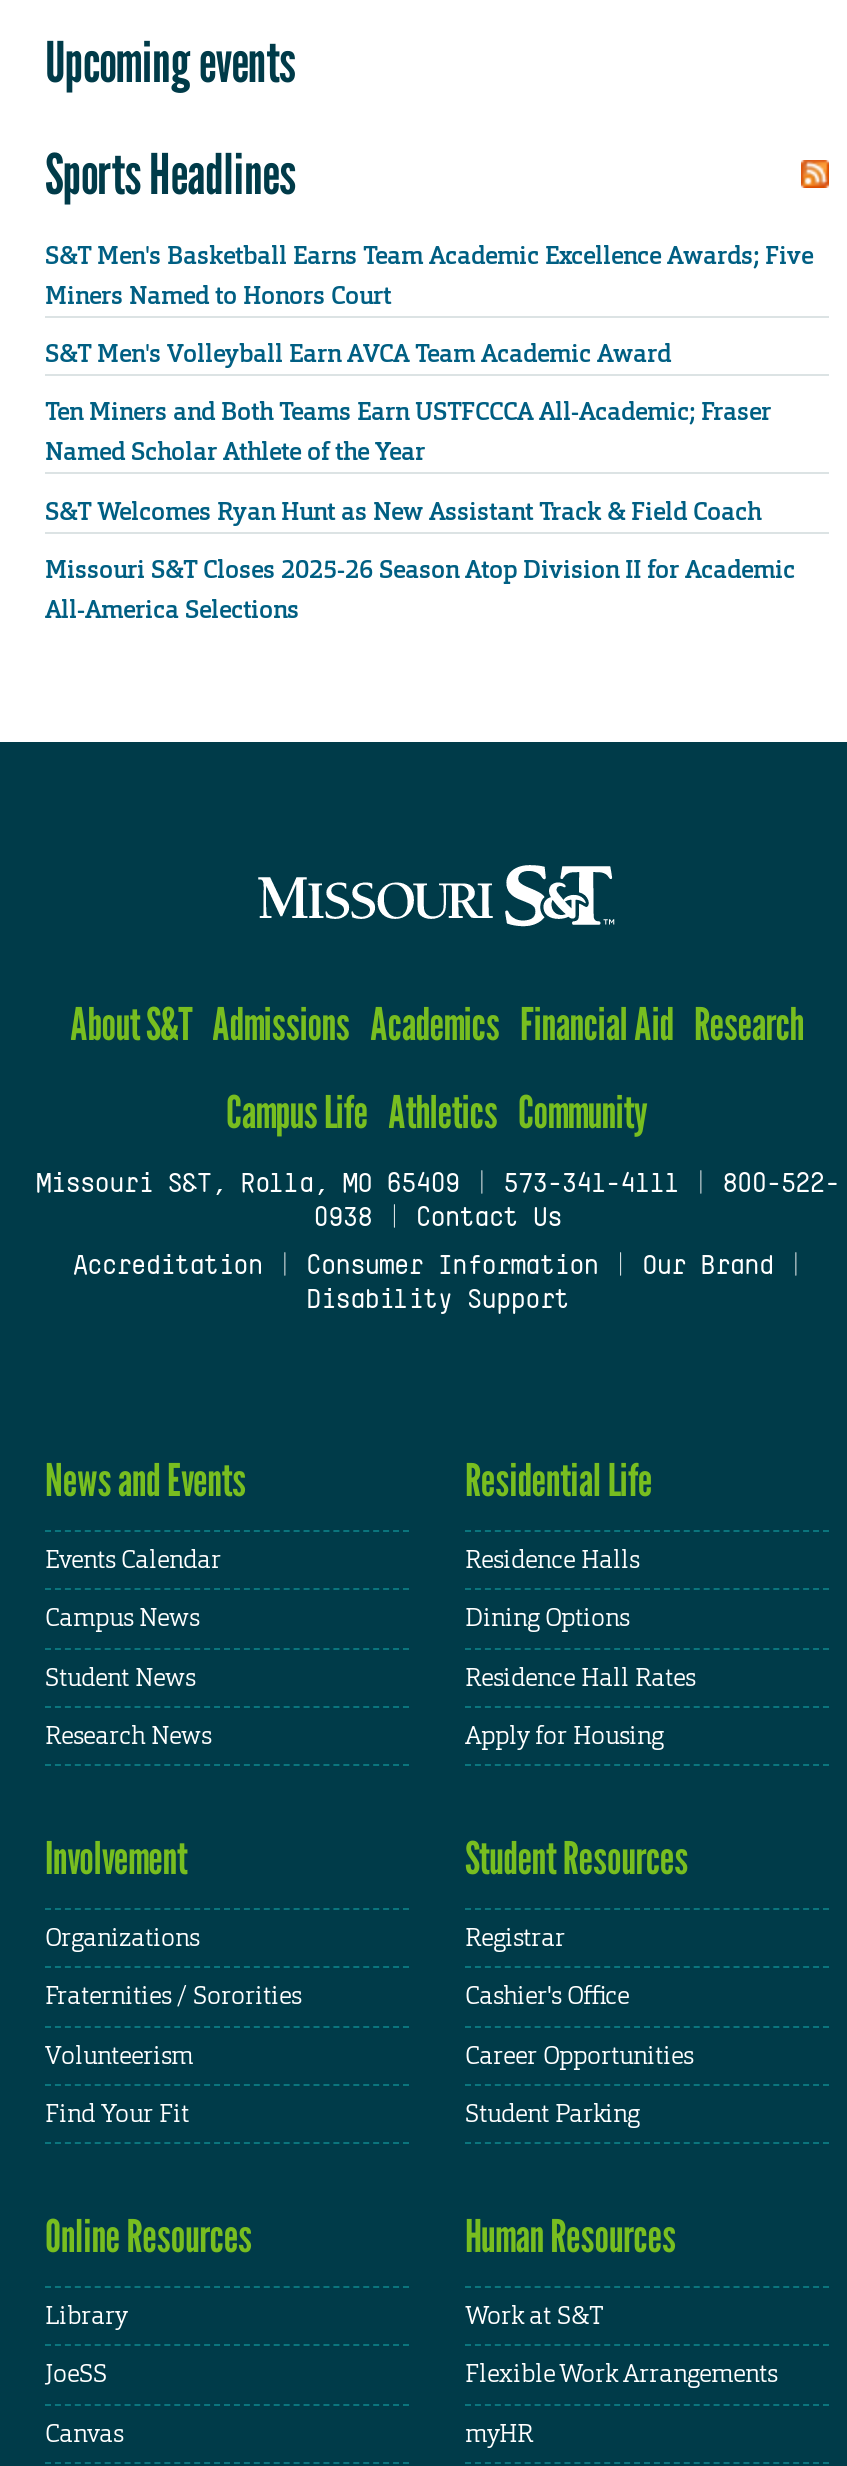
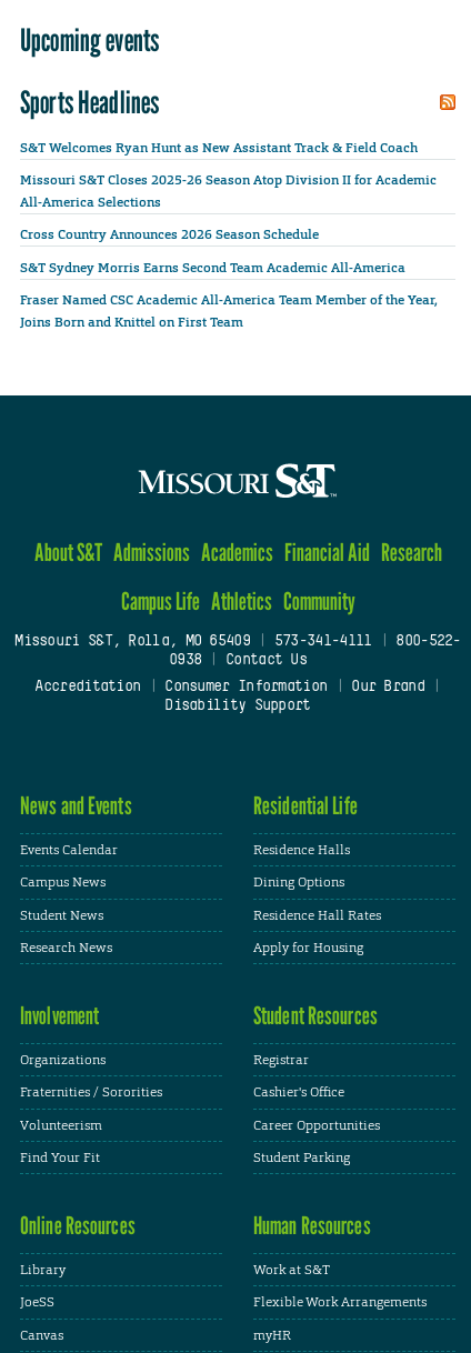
[45,240,813,469] S&T Men's Basketball Earns Team Academic Excellence Awards; Five | Miners Named to Honors Court | S&T Men's Volleyball Earn AVCA Team Academic Award | Ten Miners and Both Teams Earn USTFCCCA All-Academic; Fraser | Named Scholar Athlete of the Year -> none
moved [45,495,795,625] -> [20,139,437,211]: S&T Welcomes Ryan Hunt as New Assistant Track & Field Coach | Missouri S&T Closes 2025-26 Season Atop Division II for Academic | All-America Selections
none -> [20,226,438,331] Cross Country Announces 2026 Season Schedule | S&T Sydney Morris Earns Second Team Academic All-America | Fraser Named CSC Academic All-America Team Member of the Year, | Joins Born and Knittel on First Team

